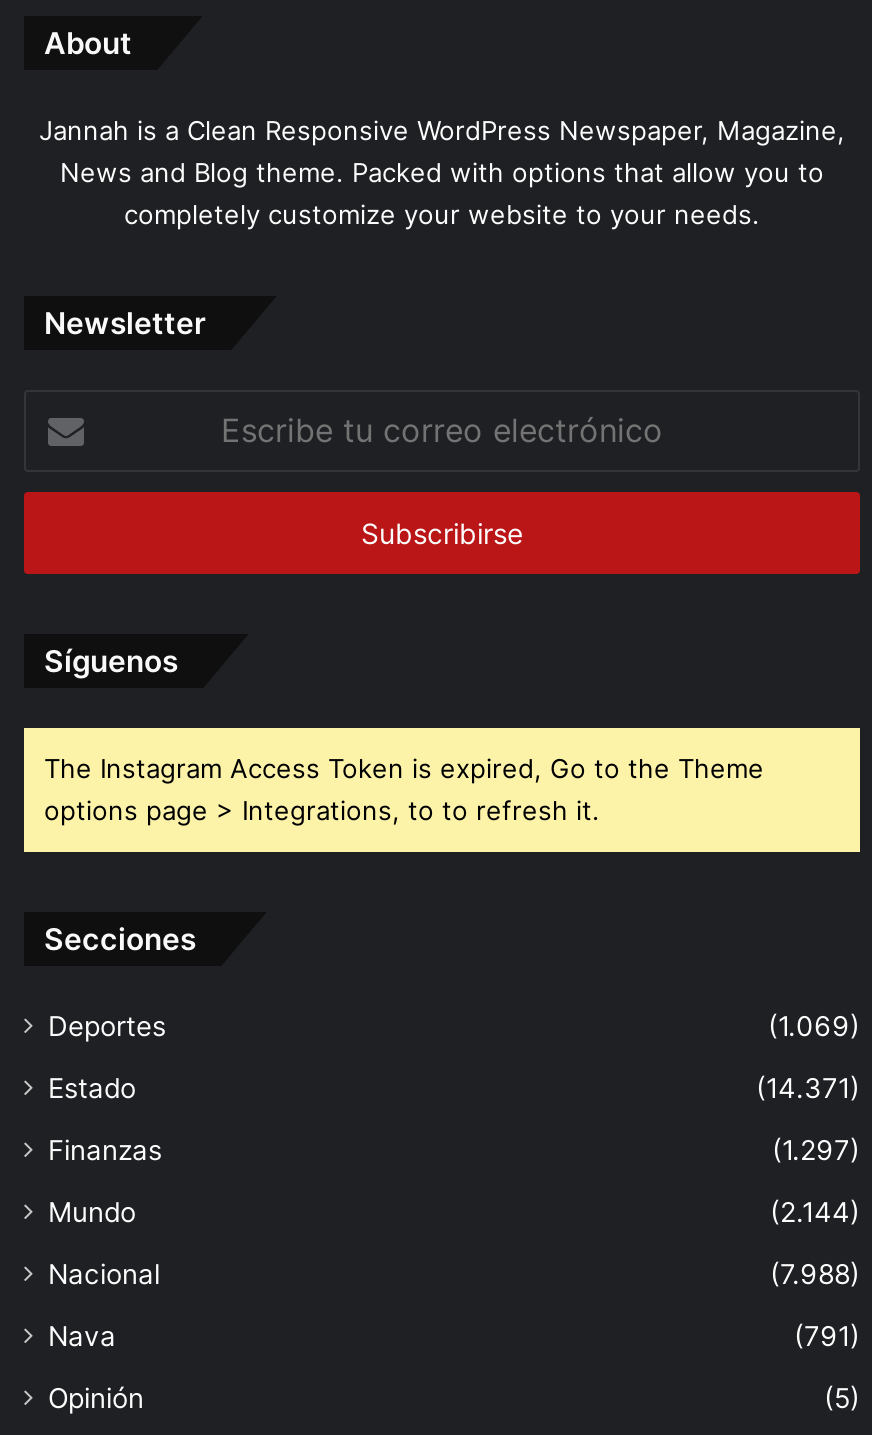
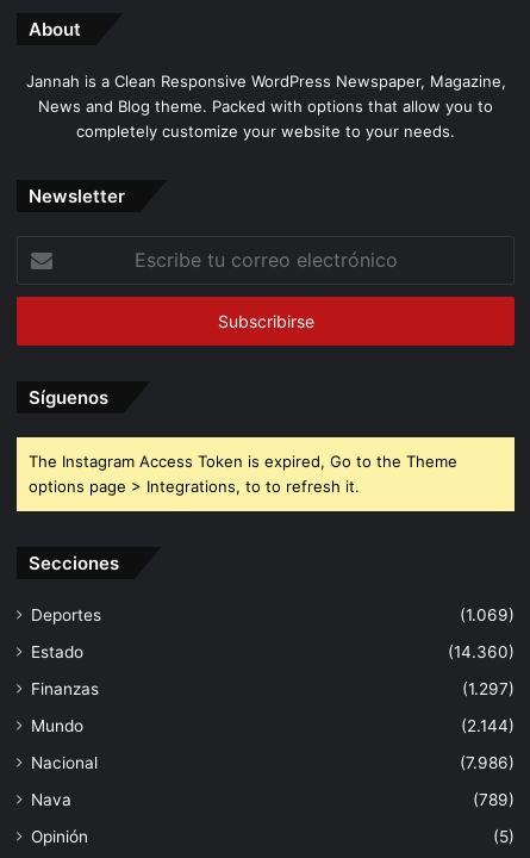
[756,1073,860,1105] (14.371) -> [448,643,515,662] (14.360)
[770,1259,860,1291] (7.988) -> [460,754,515,773] (7.986)
[794,1321,860,1353] (791) -> [473,791,515,810] (789)

